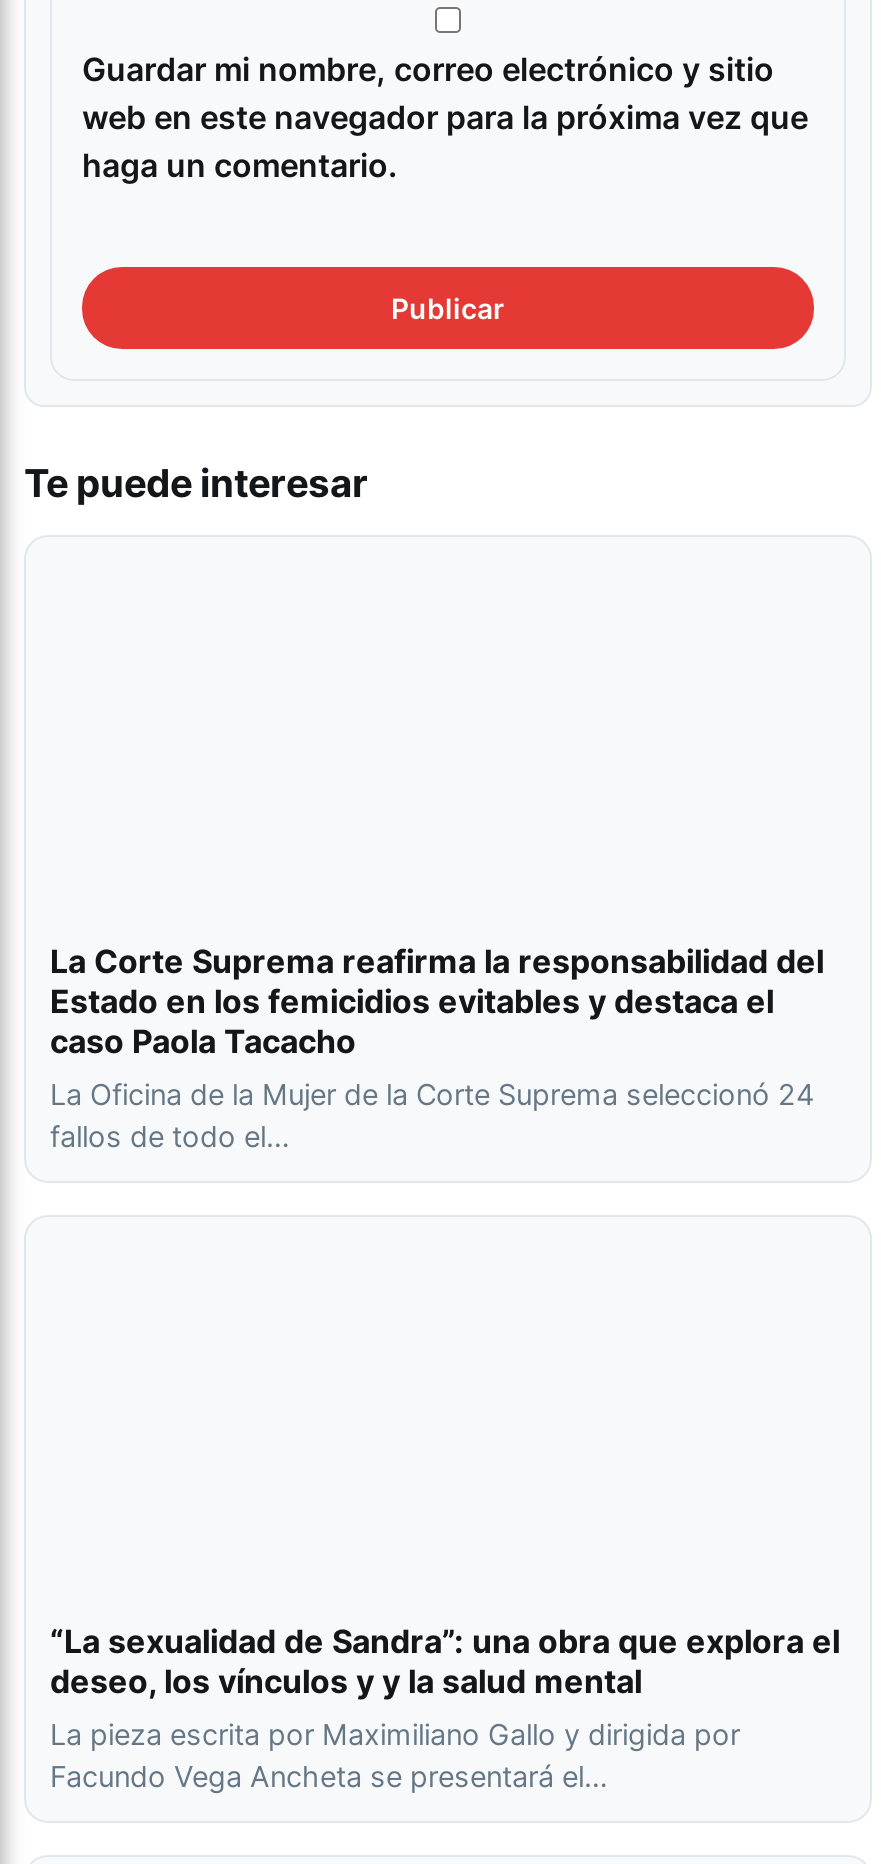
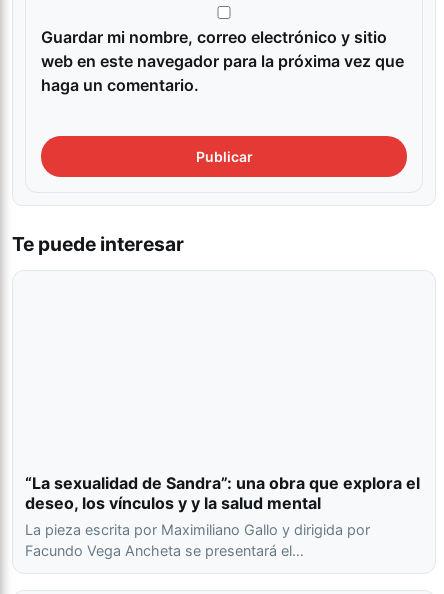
[50,942,824,1154] La Corte Suprema reafirma la responsabilidad del | Estado en los femicidios evitables y destaca el | caso Paola Tacacho | La Oficina de la Mujer de la Corte Suprema seleccionó 24 | fallos de todo el… -> none

